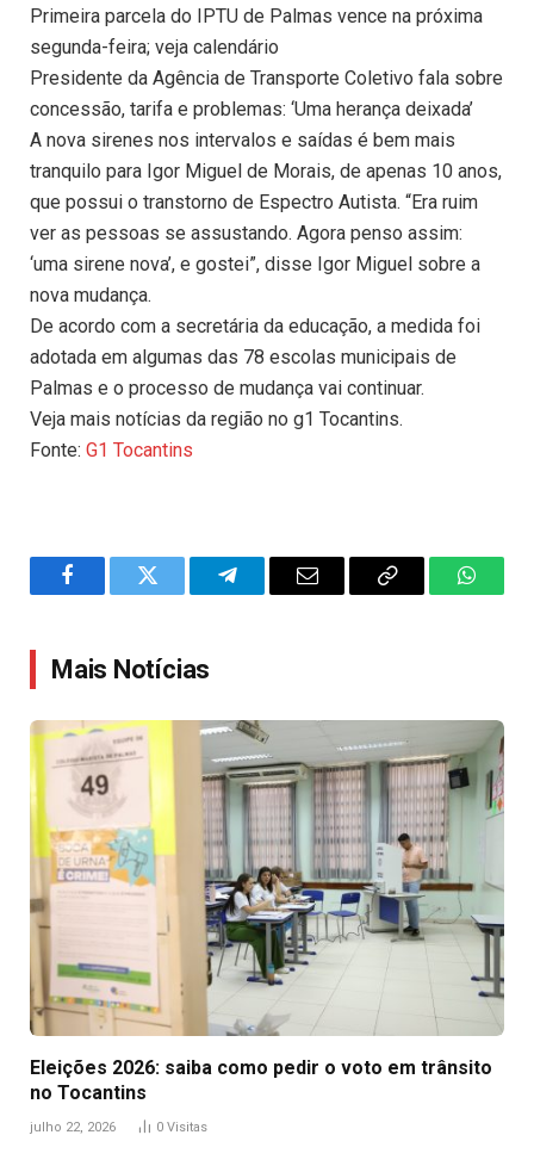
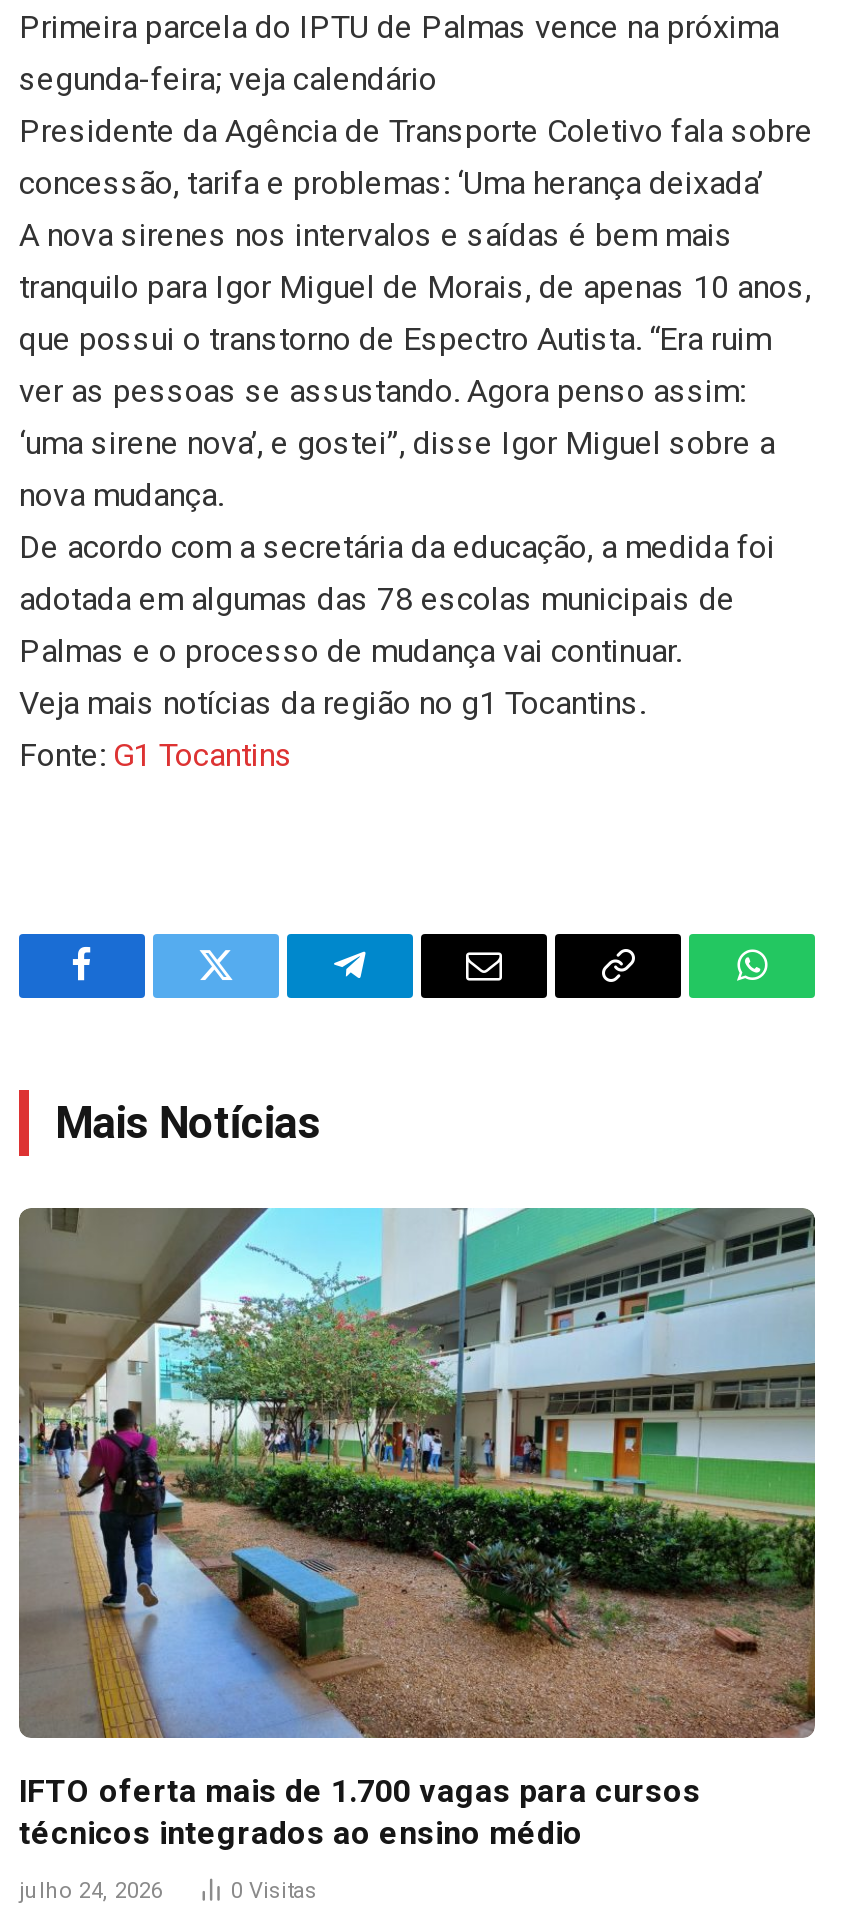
[29,719,504,1104] [image] | Eleições 2026: saiba como pedir o voto em trânsito | no Tocantins -> [17,1206,817,1852] [image] | IFTO oferta mais de 1.700 vagas para cursos | técnicos integrados ao ensino médio
[30,1120,116,1135] julho 22, 2026 -> [19,1878,163,1904] julho 24, 2026

